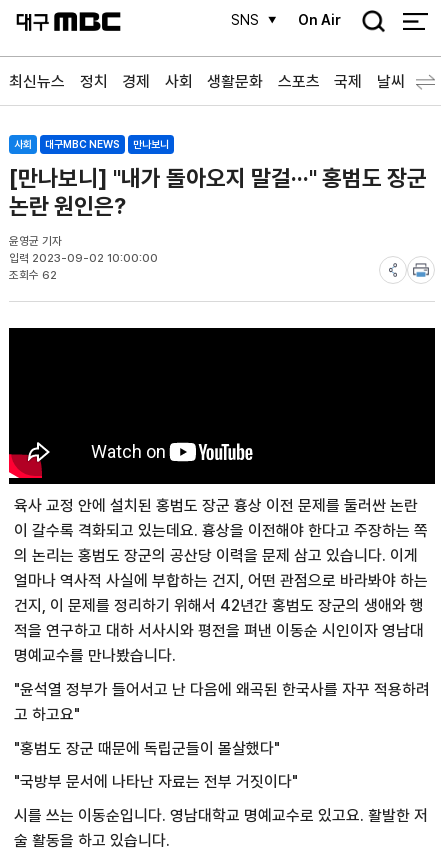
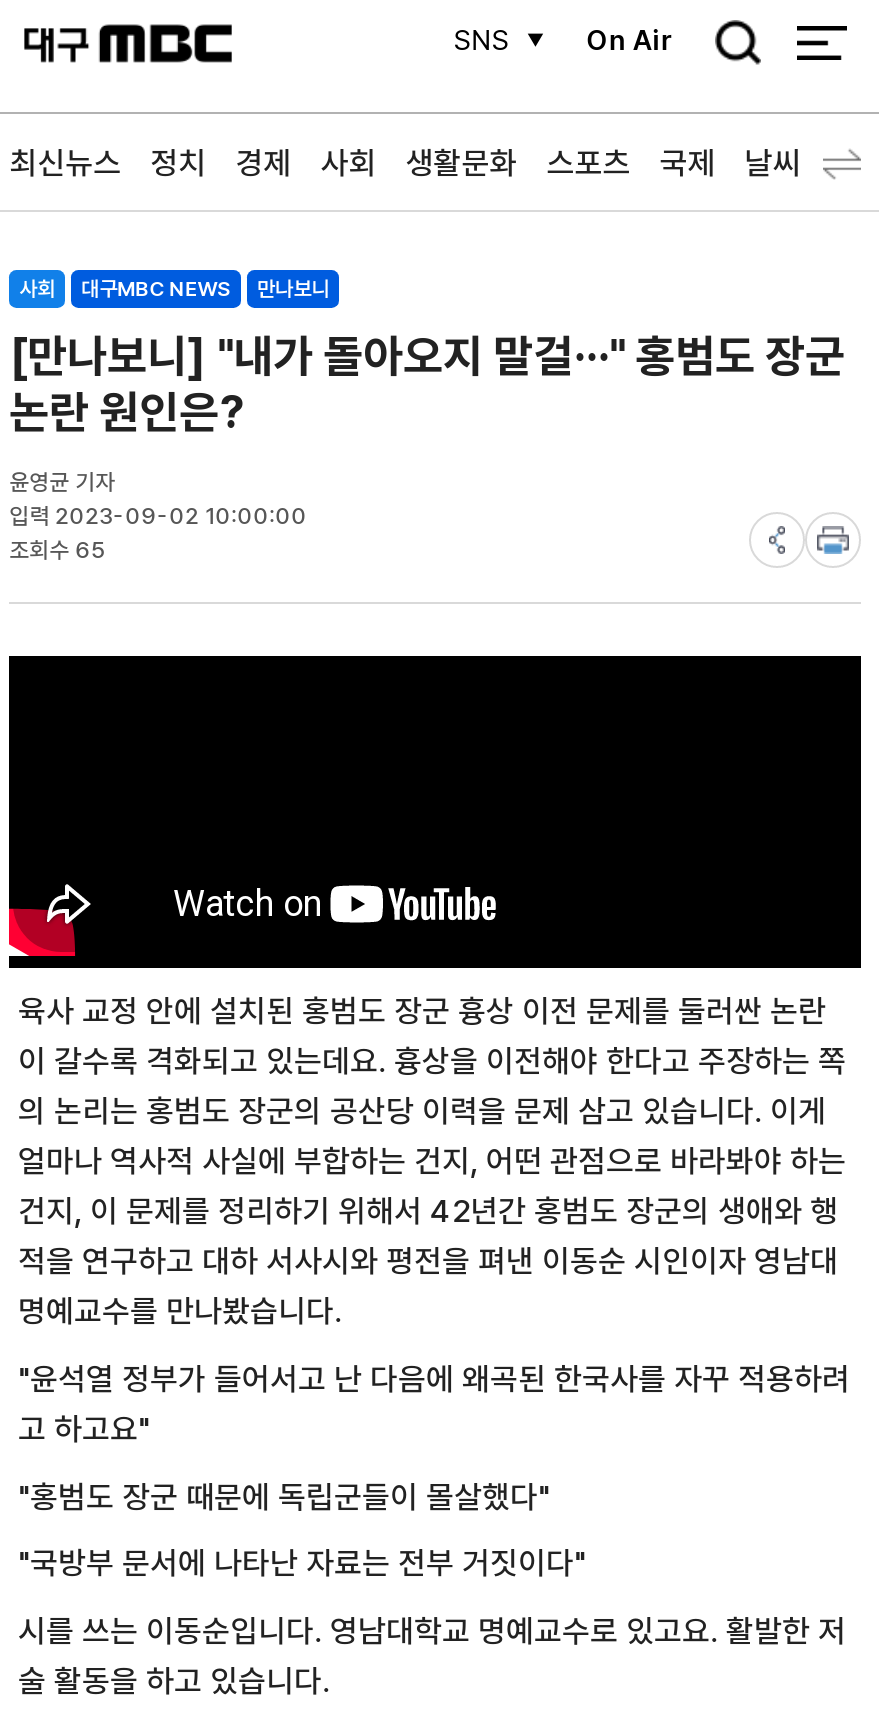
[9,268,57,282] 조회수 62 -> [9,535,105,563] 조회수 65

